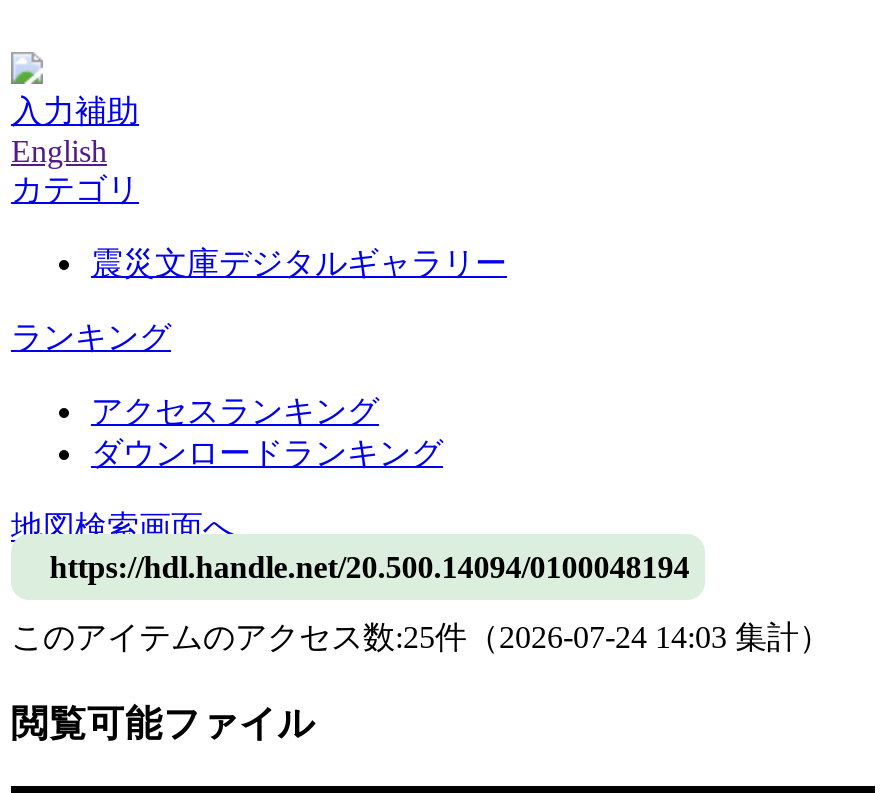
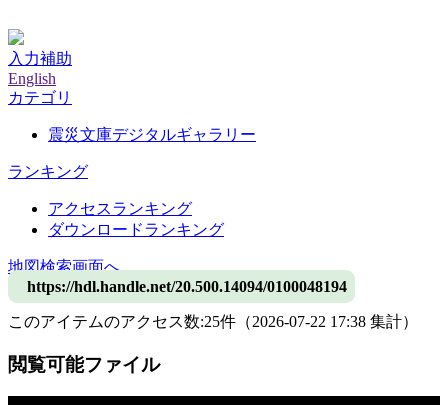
[11,620,831,654] このアイテムのアクセス数:25件（2026-07-24 14:03 集計） -> [8,313,418,330] このアイテムのアクセス数:25件（2026-07-22 17:38 集計）

